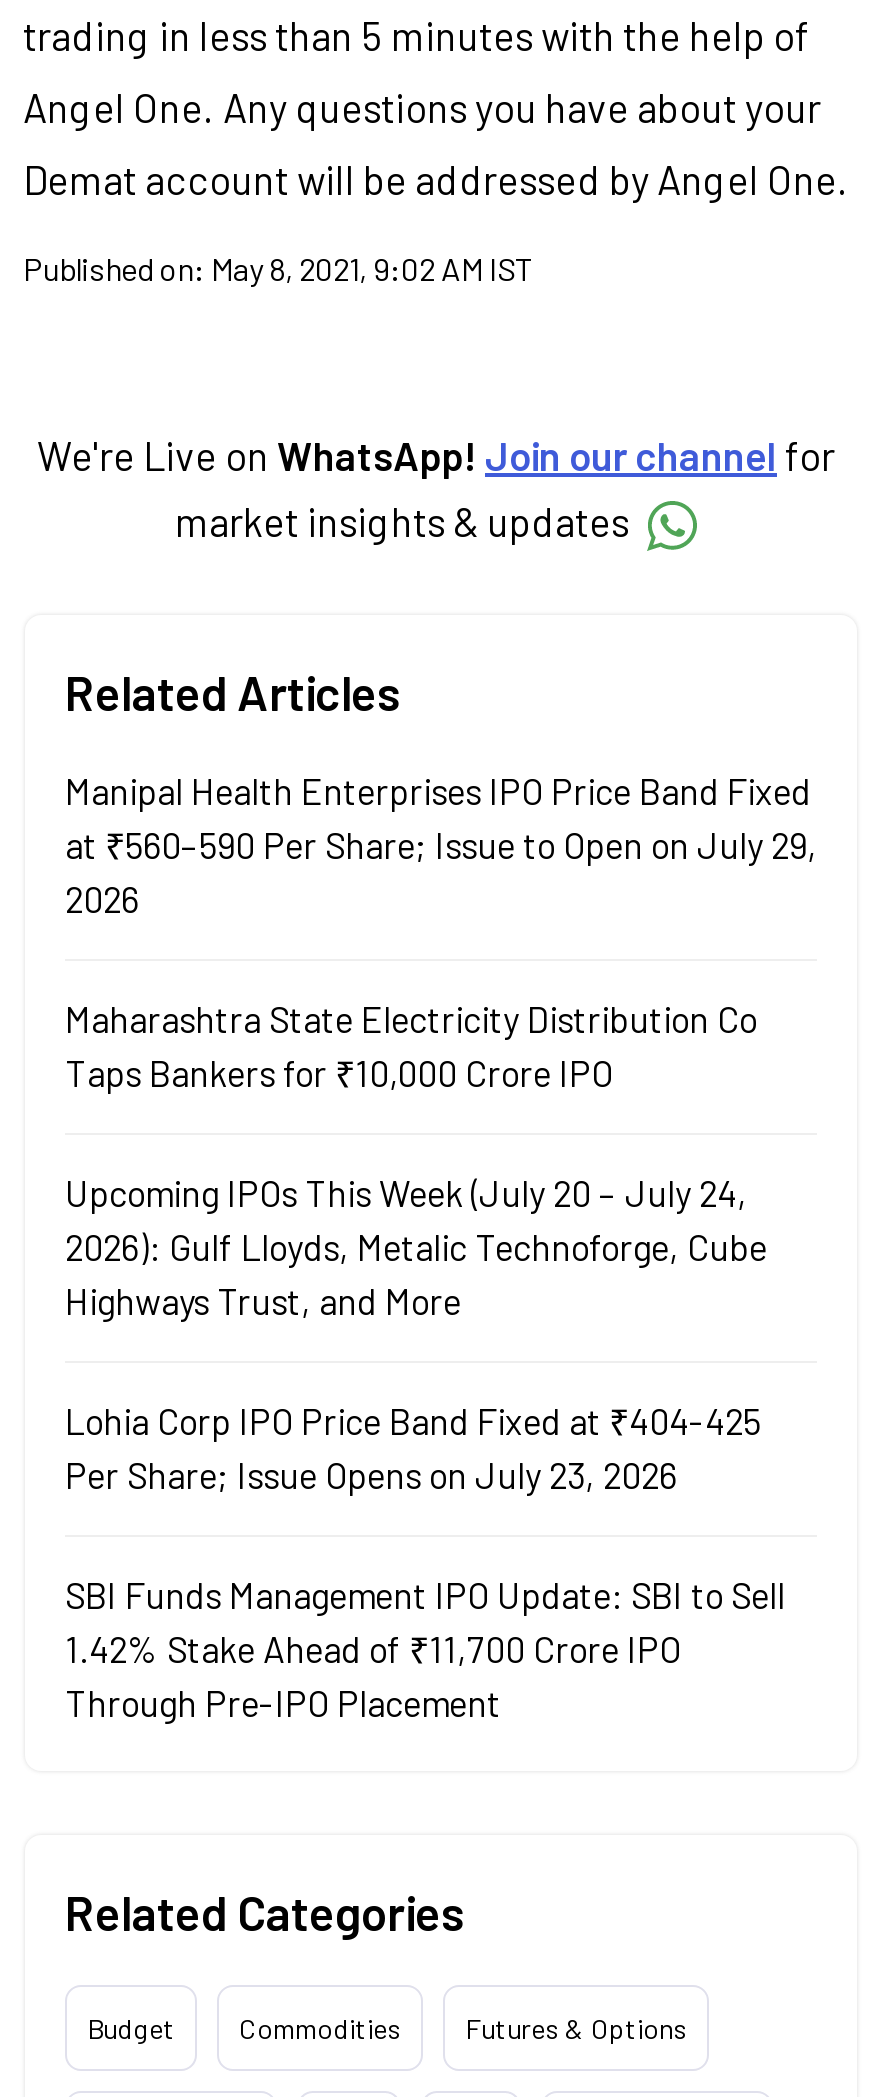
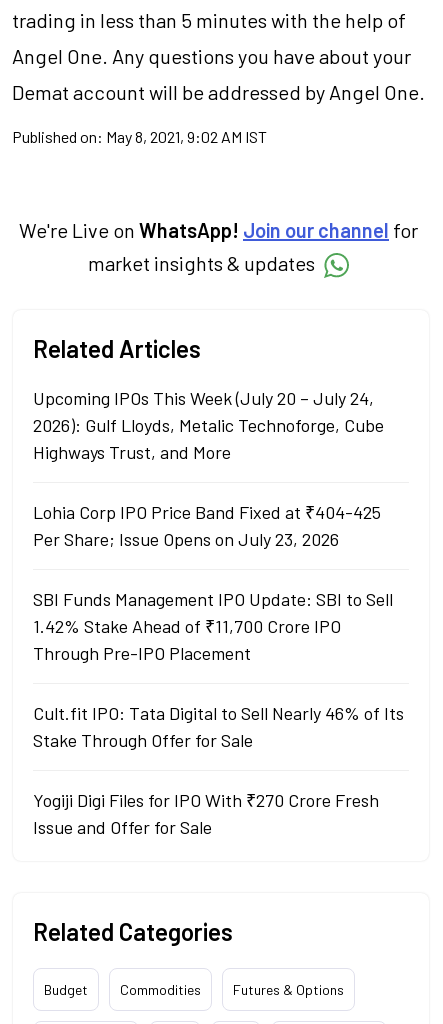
[65,769,817,1095] Manipal Health Enterprises IPO Price Band Fixed | at ₹560–590 Per Share; Issue to Open on July 29, | 2026 | Maharashtra State Electricity Distribution Co | Taps Bankers for ₹10,000 Crore IPO -> none
moved [65,1171,785,1725] -> [33,387,393,664]: Upcoming IPOs This Week (July 20 – July 24, | 2026): Gulf Lloyds, Metalic Technoforge, Cube | Highways Trust, and More | Lohia Corp IPO Price Band Fixed at ₹404-425 | Per Share; Issue Opens on July 23, 2026 | SBI Funds Management IPO Update: SBI to Sell | 1.42% Stake Ahead of ₹11,700 Crore IPO | Through Pre-IPO Placement
none -> [33,702,404,838] Cult.fit IPO: Tata Digital to Sell Nearly 46% of Its | Stake Through Offer for Sale | Yogiji Digi Files for IPO With ₹270 Crore Fresh | Issue and Offer for Sale

